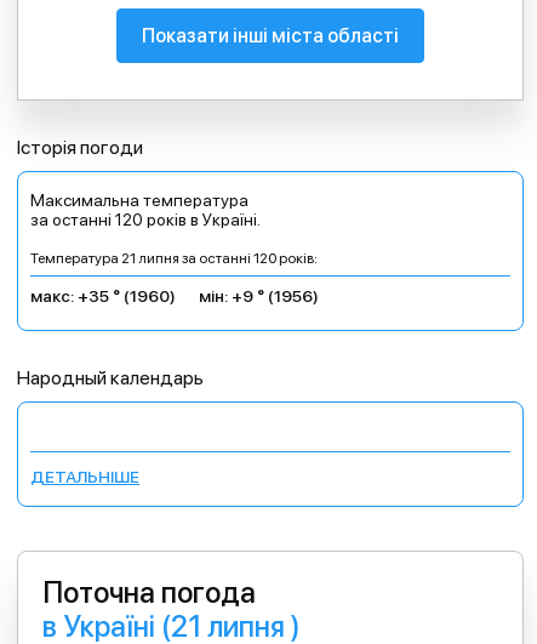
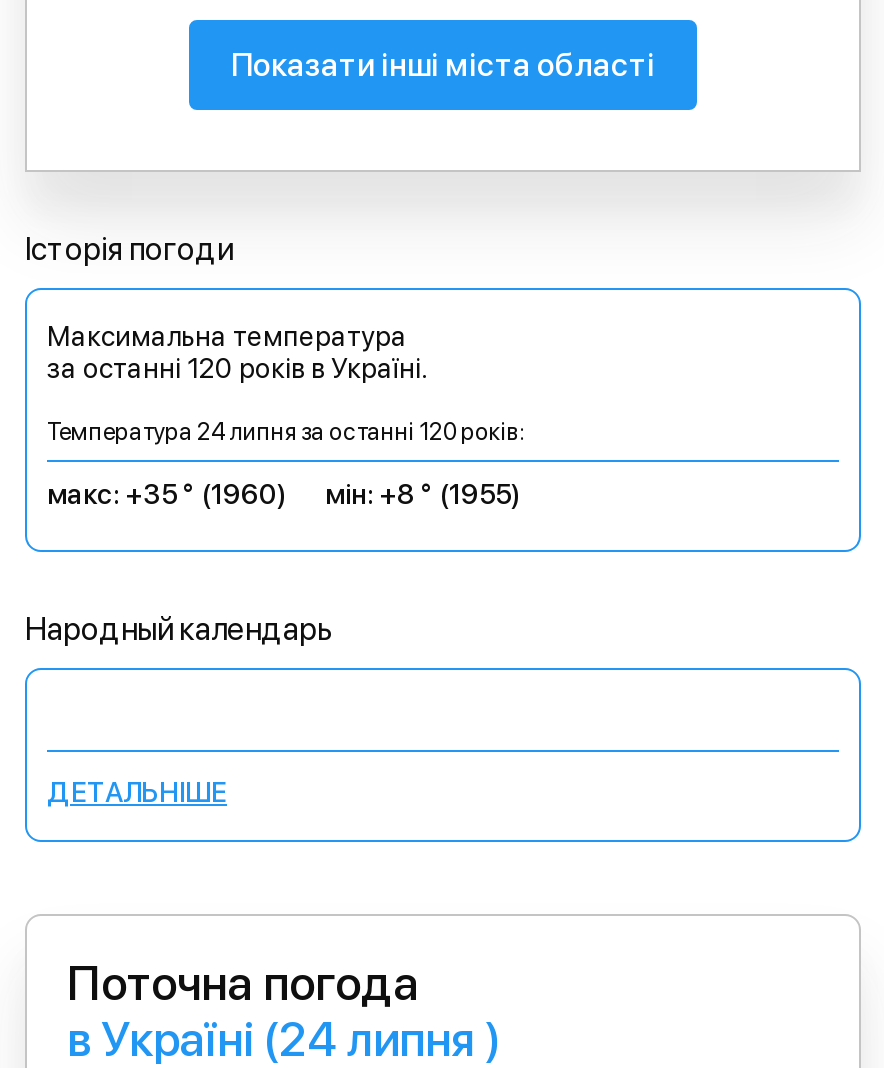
[30,250,318,267] Температура 21 липня за останні 120 років: -> [47,418,525,446] Температура 24 липня за останні 120 років:
[30,286,319,306] макс: +35 ° (1960) мін: +9 ° (1956) -> [47,478,521,510] макс: +35 ° (1960) мін: +8 ° (1955)
[42,609,301,644] в Україні (21 липня ) -> [67,1010,501,1068] в Україні (24 липня )

